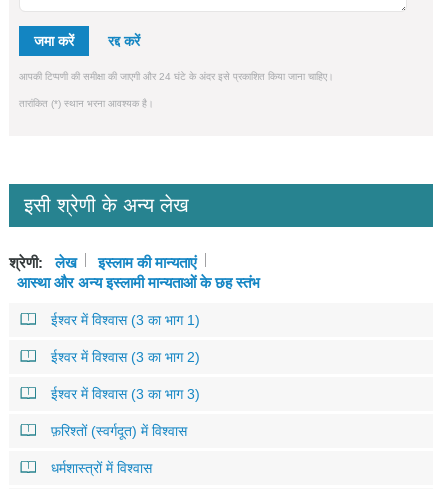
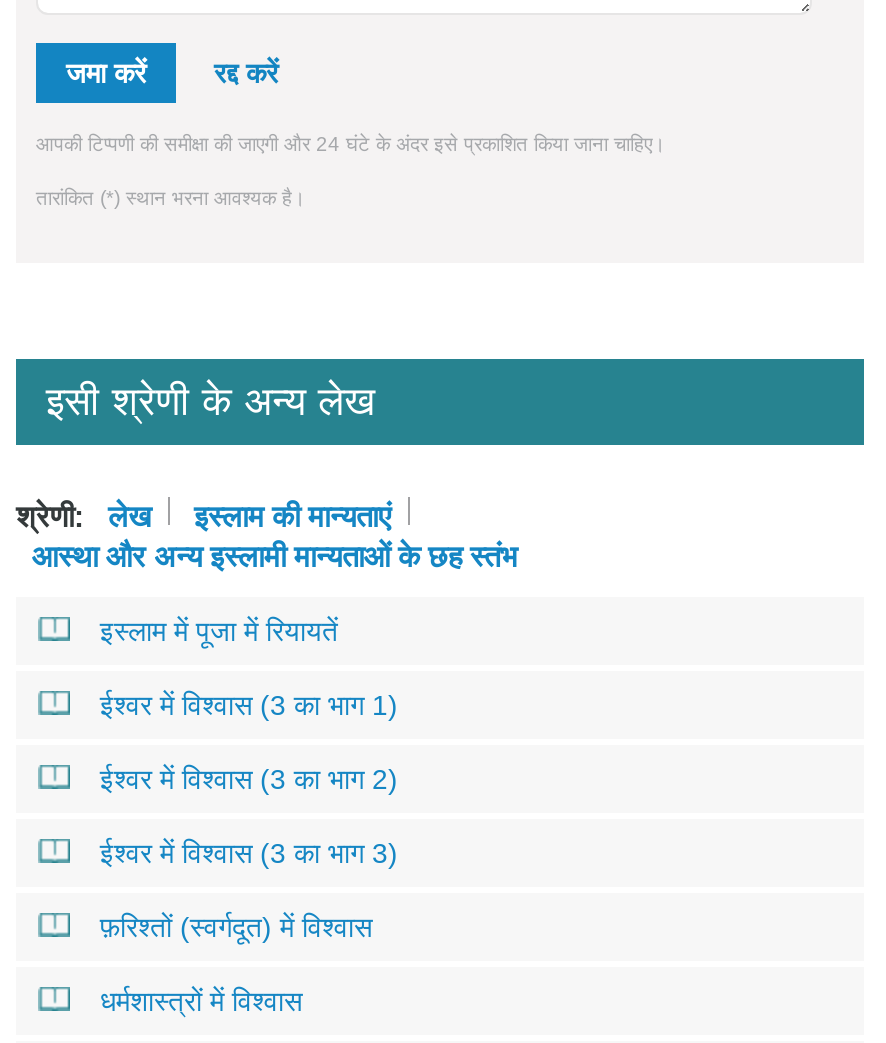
none -> [100,615,338,647] इस्लाम में पूजा में रियायतें

